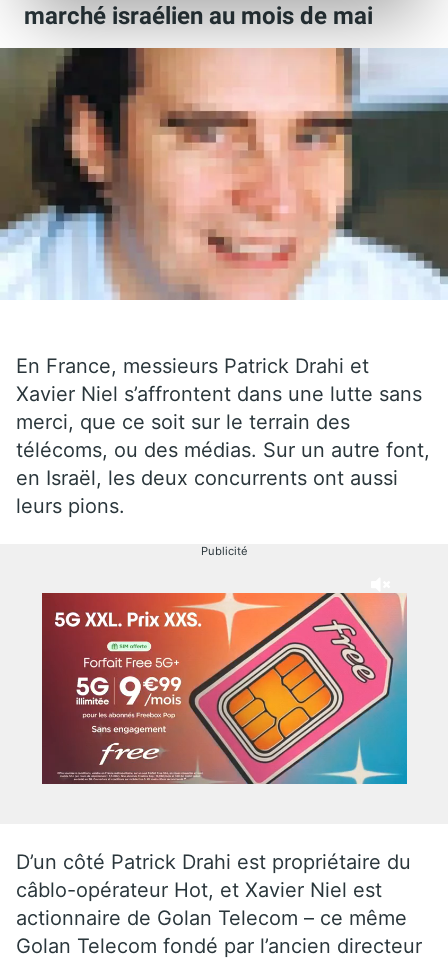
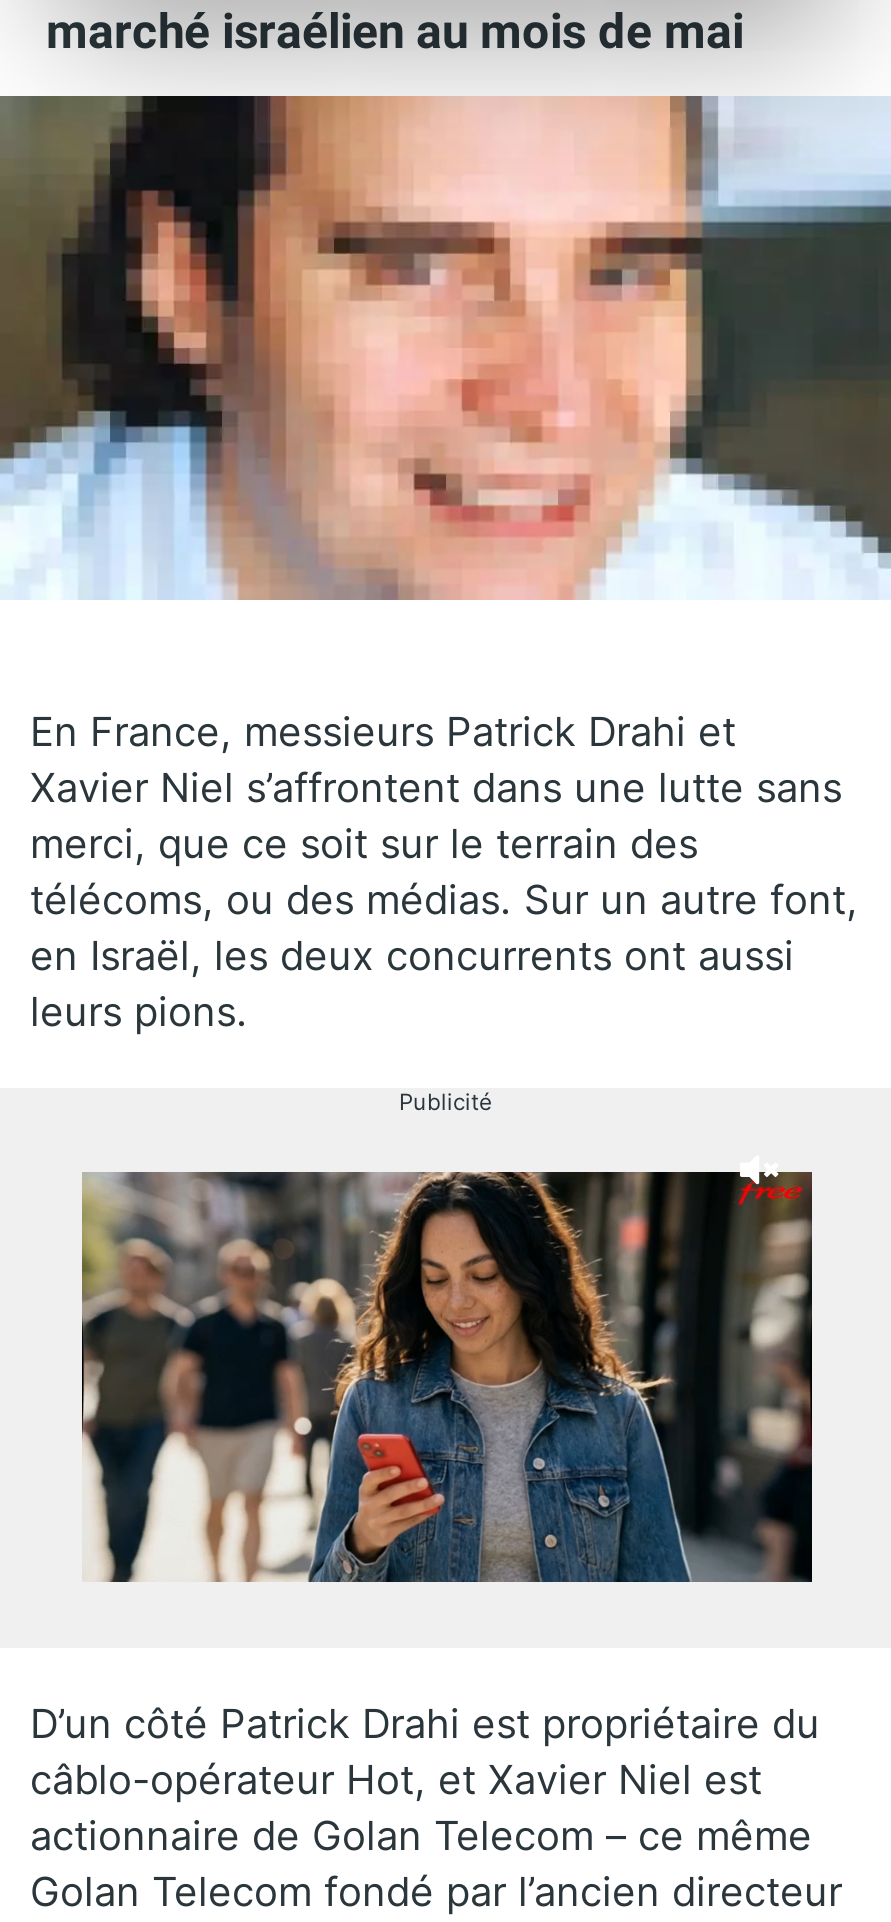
[41,586,408,791] [image] -> [80,1170,814,1584] [image]

